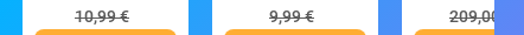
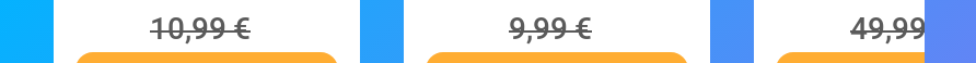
[449,7,513,26] 209,00 € -> [850,11,951,46] 49,99 €

